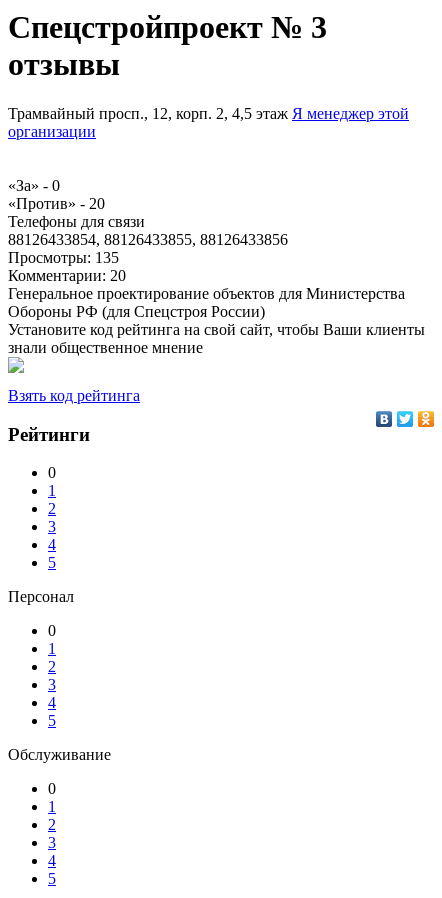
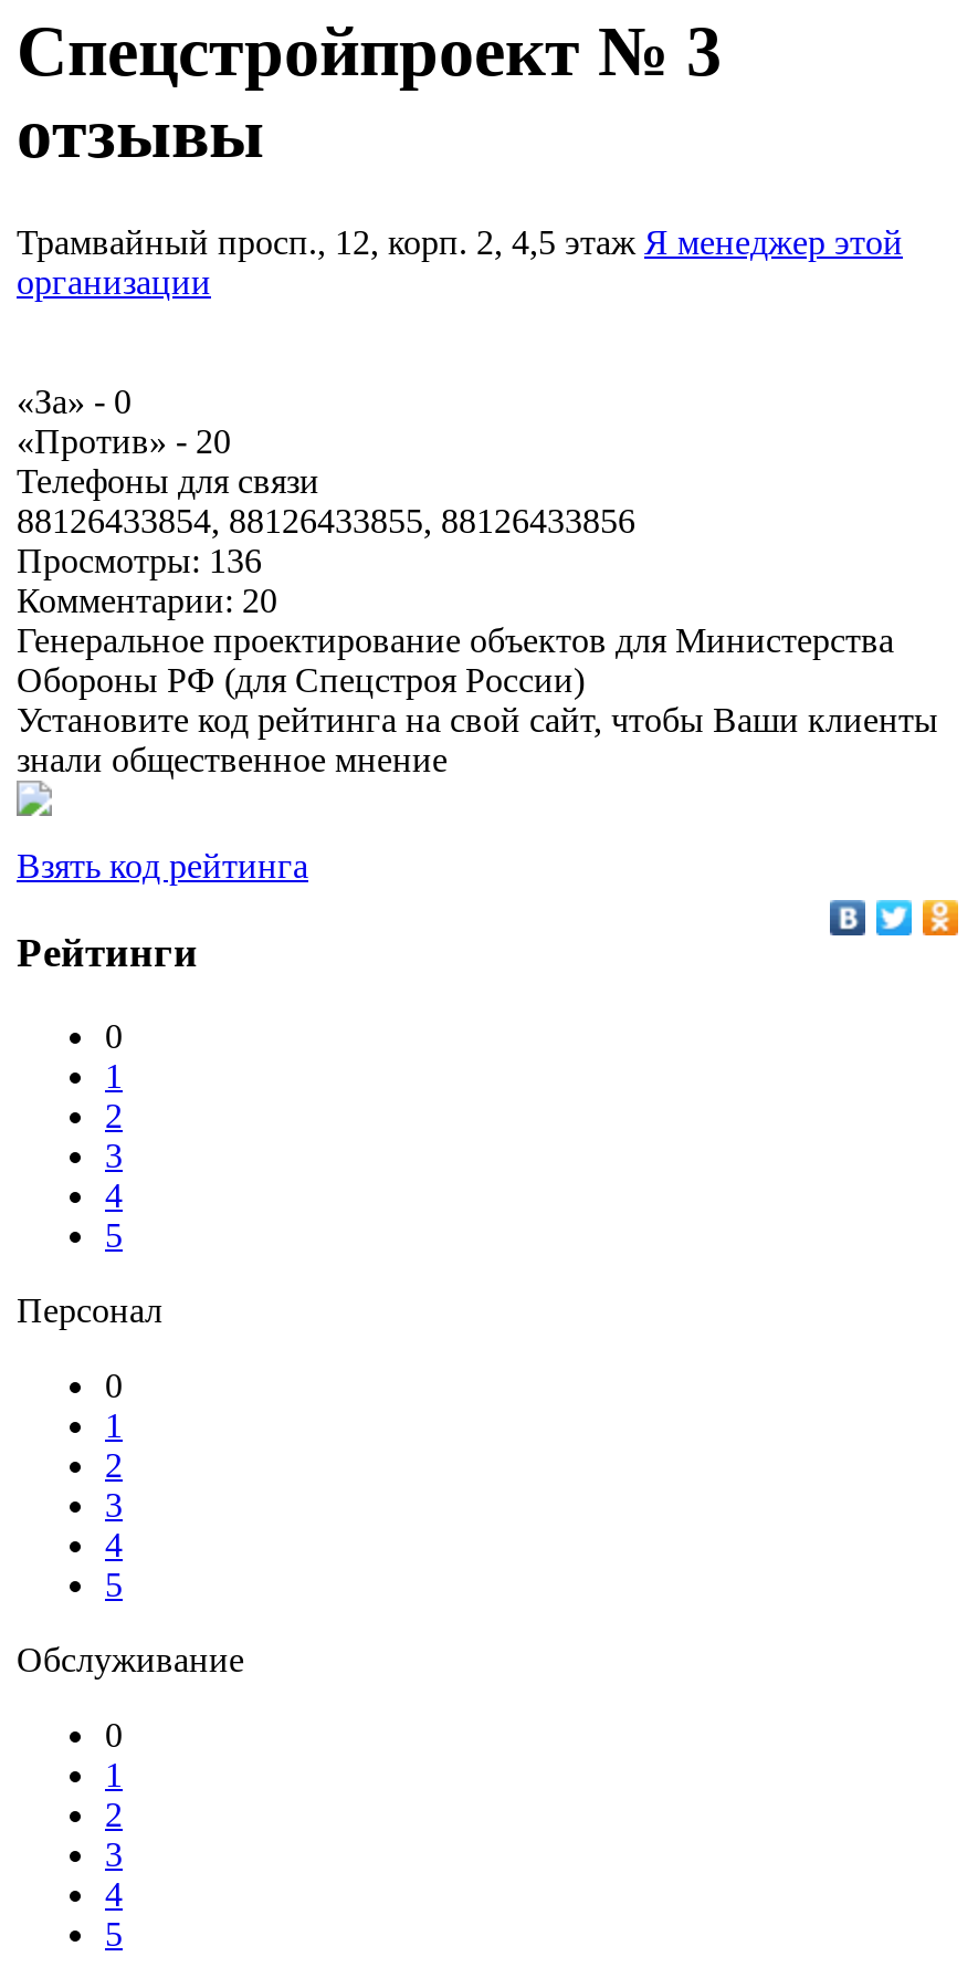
[8,249,119,266] Просмотры: 135 -> [17,542,262,579] Просмотры: 136

